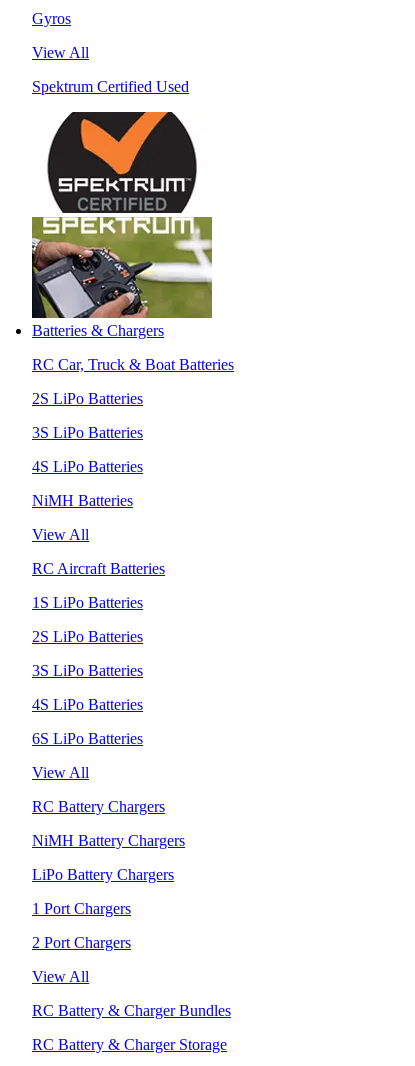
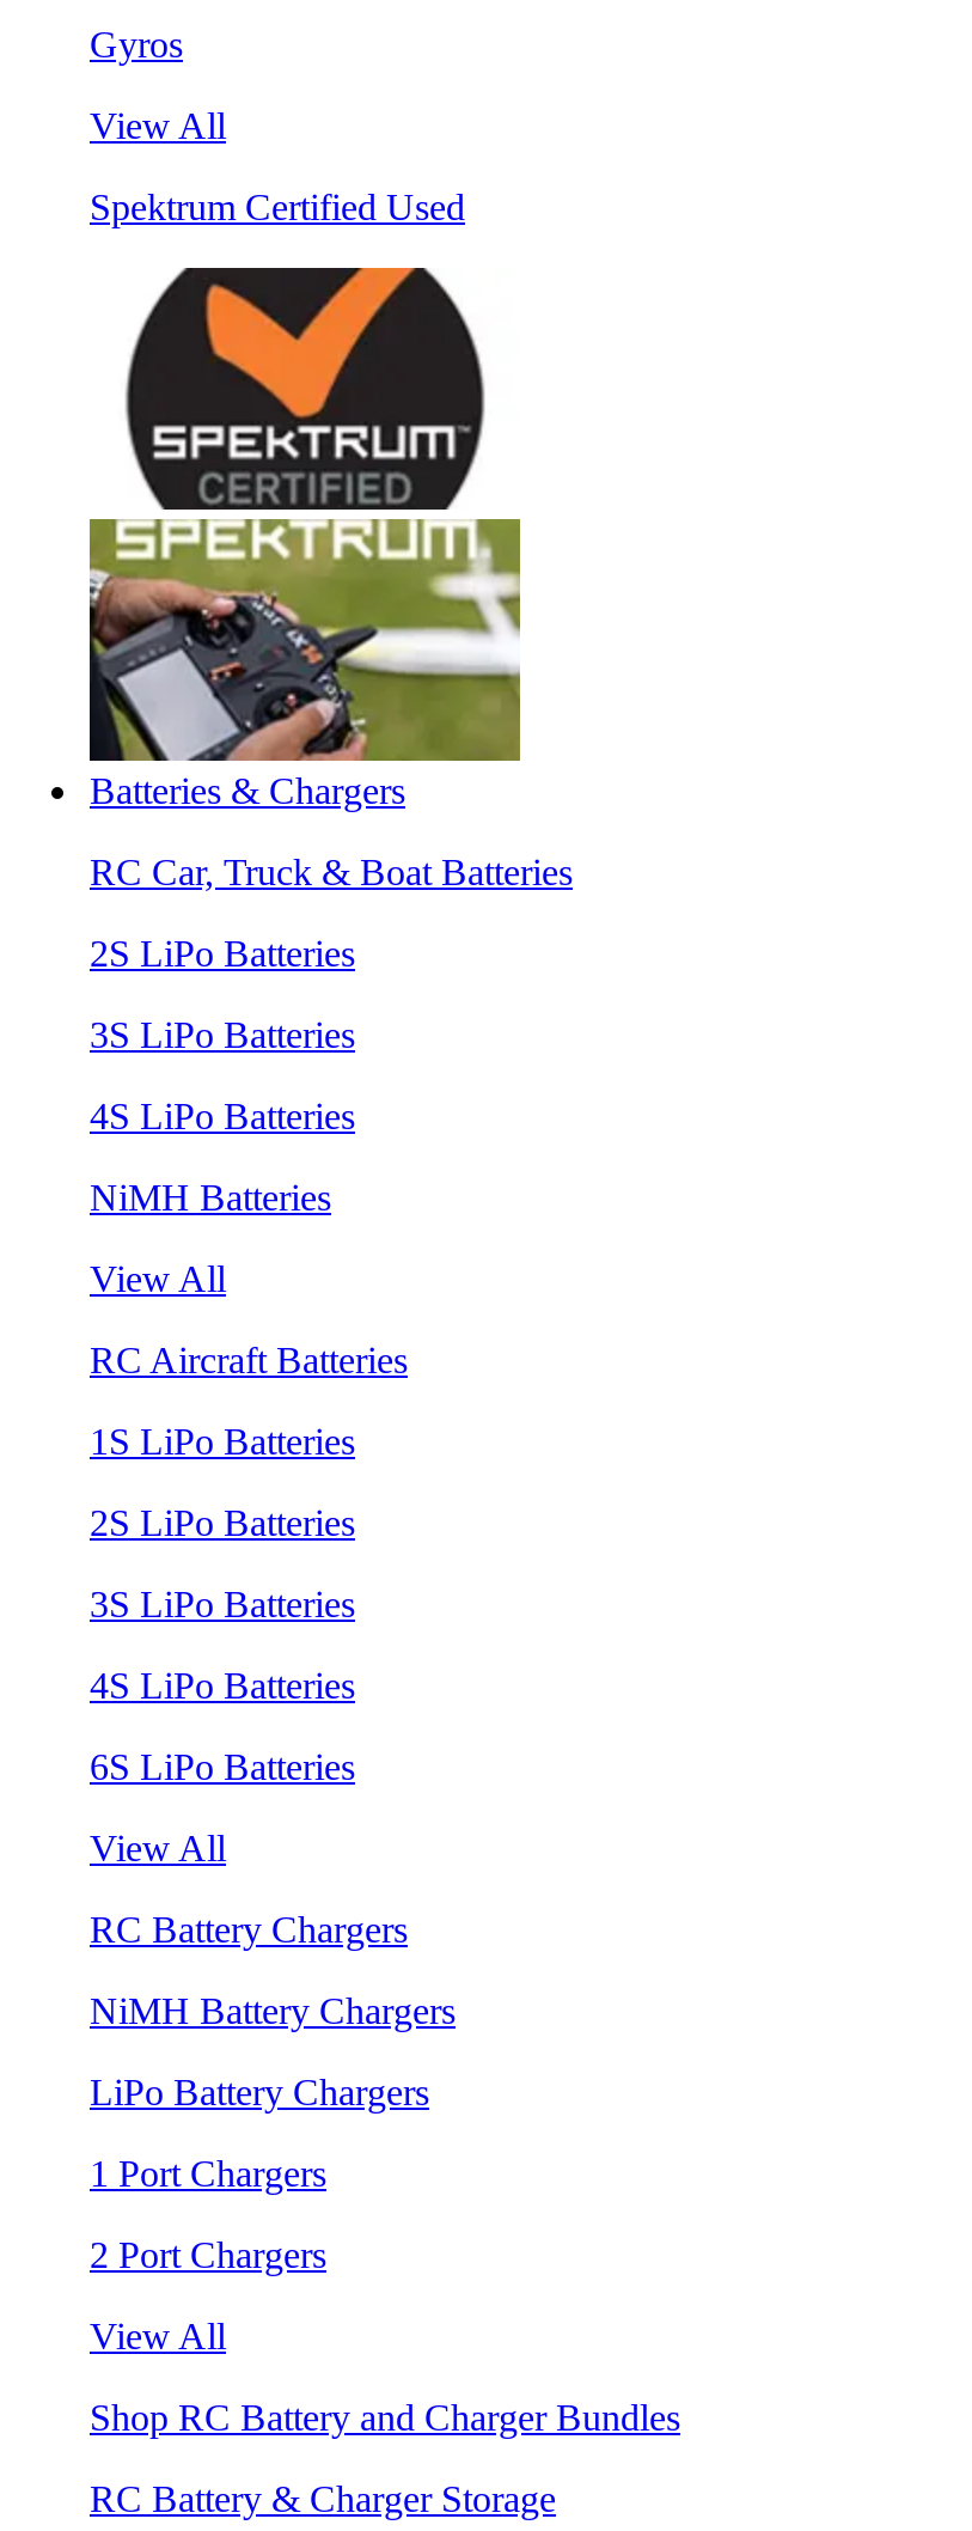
[32,1002,231,1019] RC Battery & Charger Bundles -> [90,2397,680,2437] Shop RC Battery and Charger Bundles

